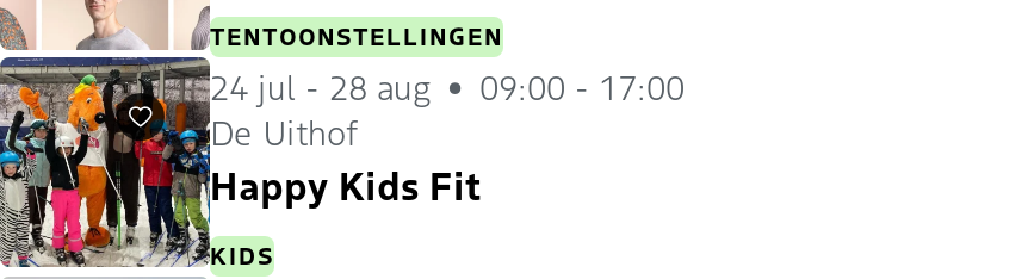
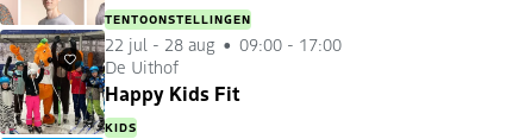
[210,64,685,111] 24 jul - 28 aug 09:00 - 17:00 -> [105,32,342,55] 22 jul - 28 aug 09:00 - 17:00

